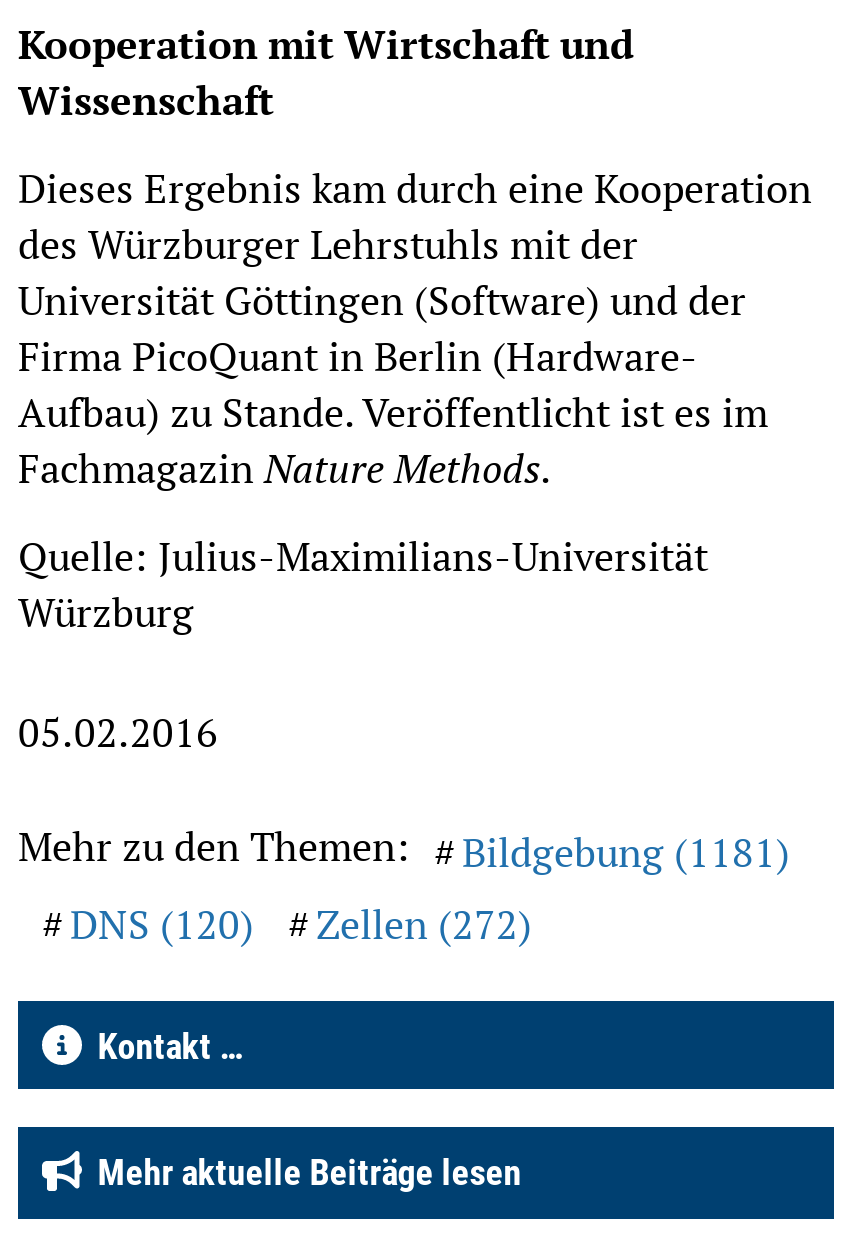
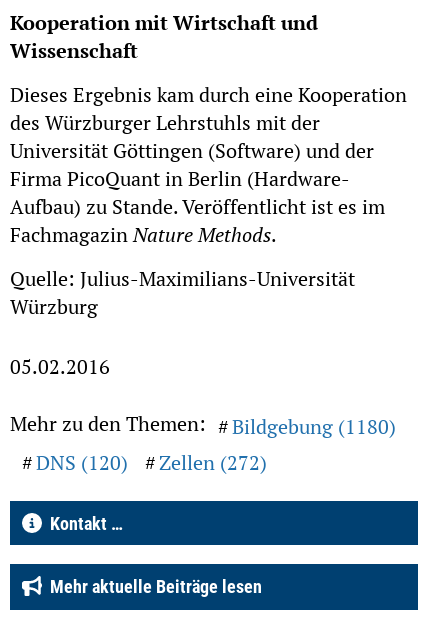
[18,819,790,879] Mehr zu den Themen: Bildgebung (1181) -> [10,410,396,440] Mehr zu den Themen: Bildgebung (1180)

